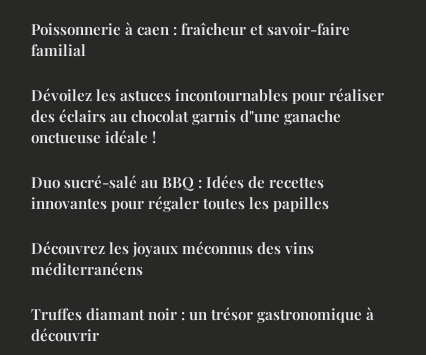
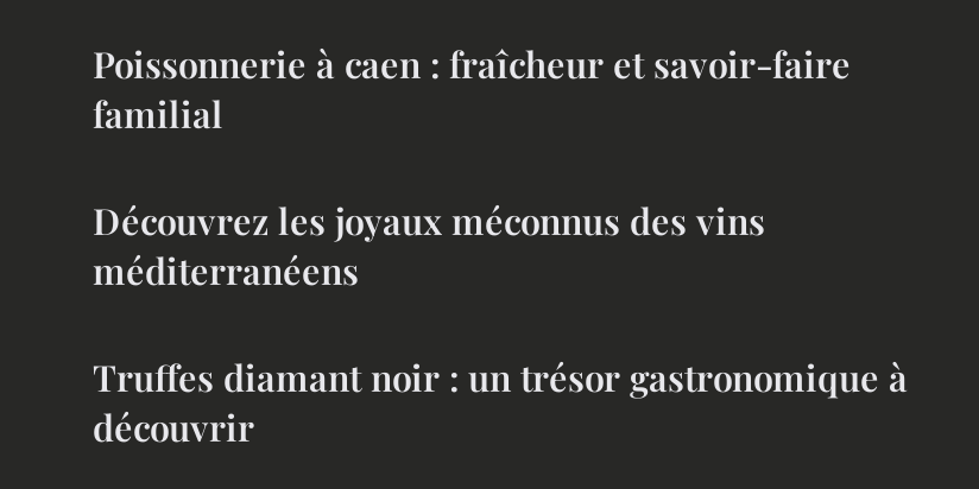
[31,85,384,213] Dévoilez les astuces incontournables pour réaliser | des éclairs au chocolat garnis d"une ganache | onctueuse idéale ! | Duo sucré-salé au BBQ : Idées de recettes | innovantes pour régaler toutes les papilles -> none

